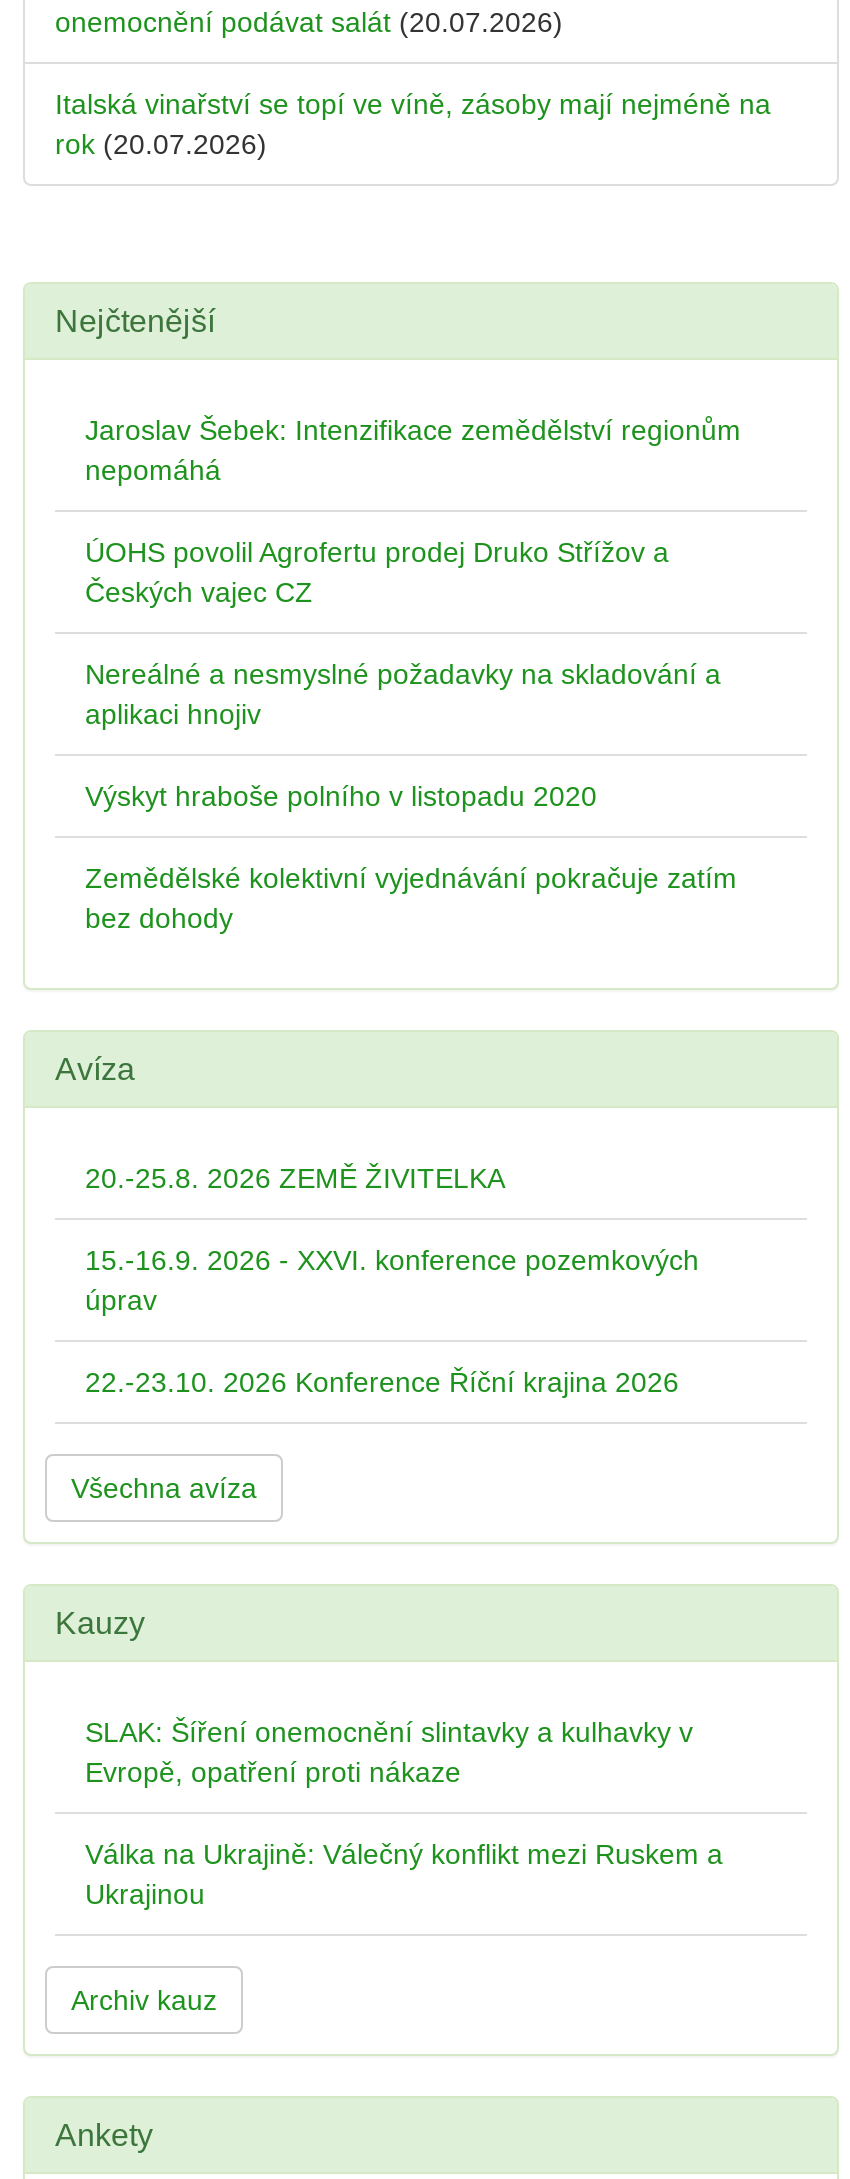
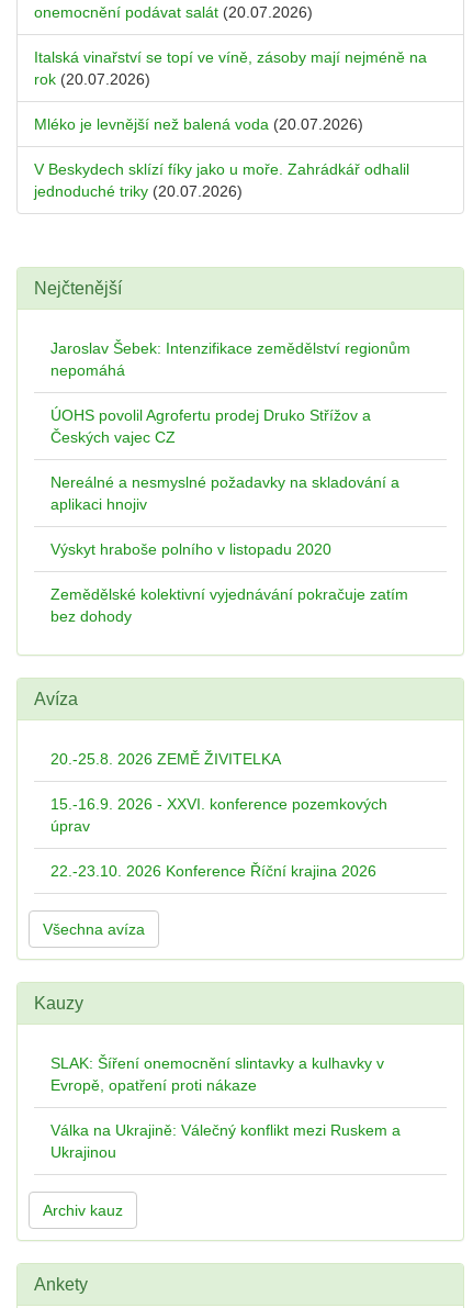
none -> [34,116,409,200] Mléko je levnější než balená voda (20.07.2026) | V Beskydech sklízí fíky jako u moře. Zahrádkář odhalil | jednoduché triky (20.07.2026)

